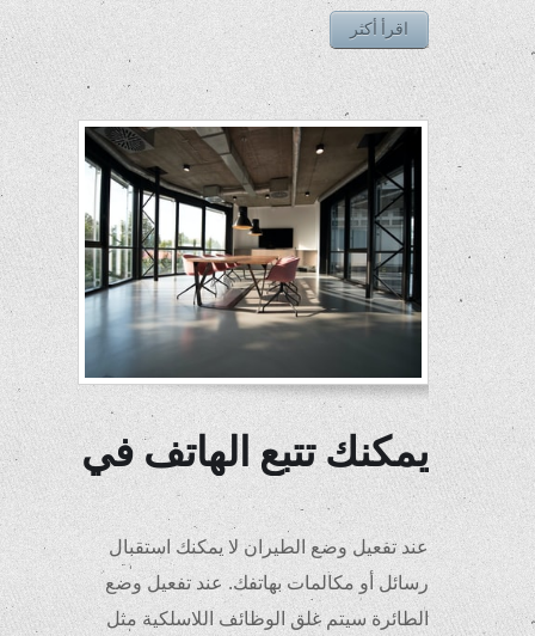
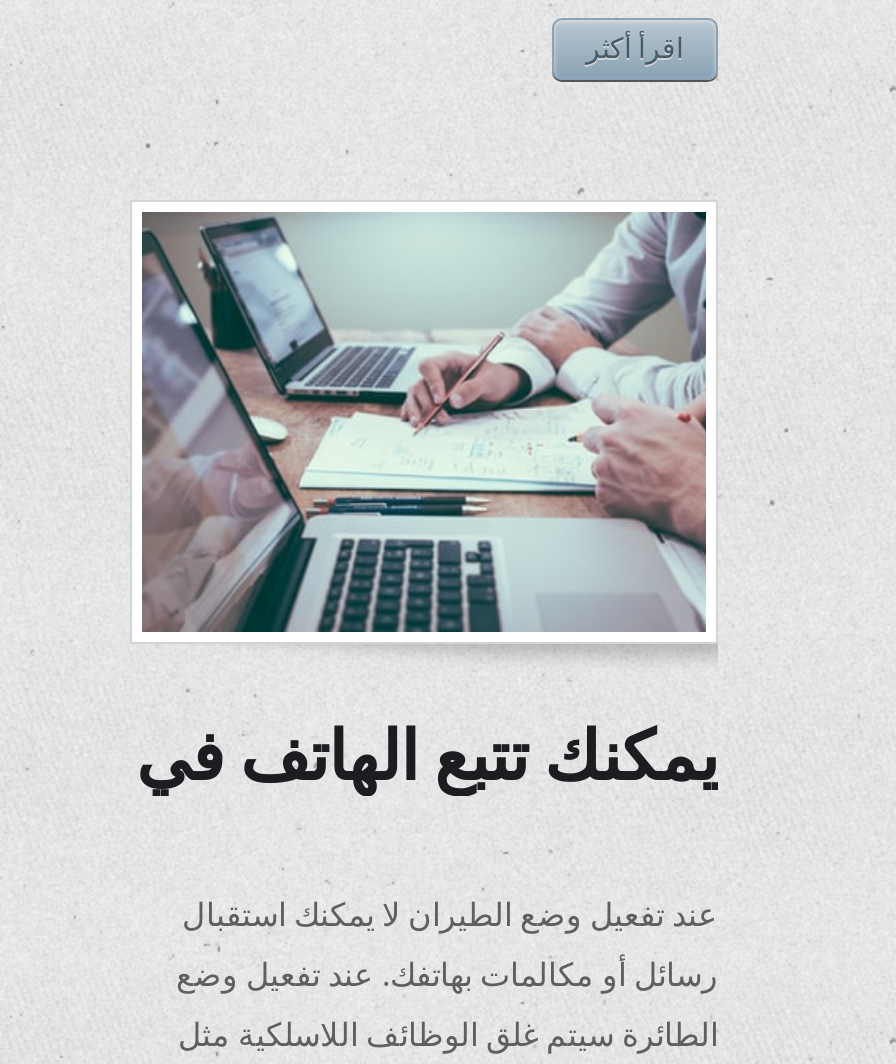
[85,126,423,378] [image] -> [140,210,708,632] [image]

